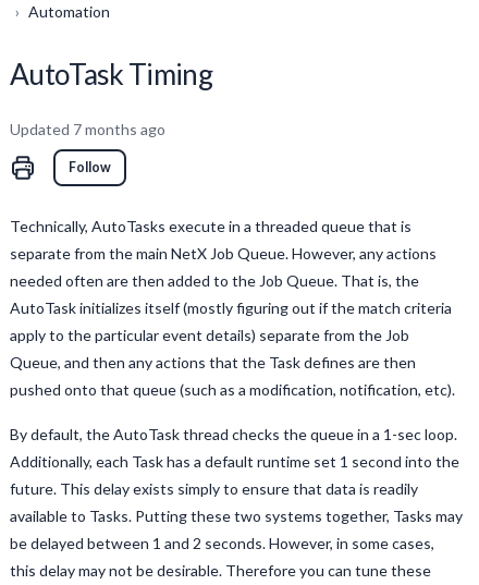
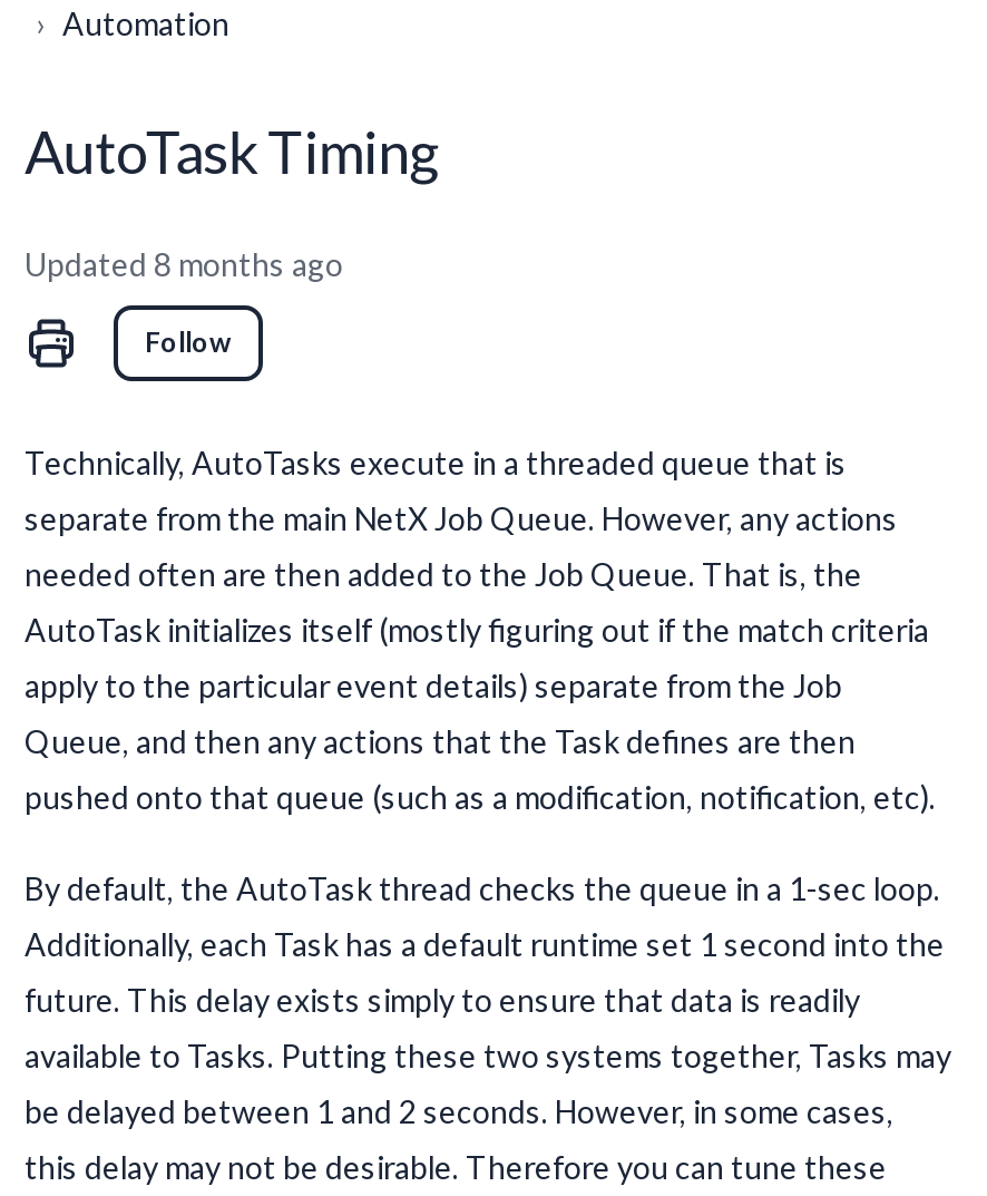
[10,120,165,138] Updated 7 months ago -> [25,245,343,283] Updated 8 months ago

